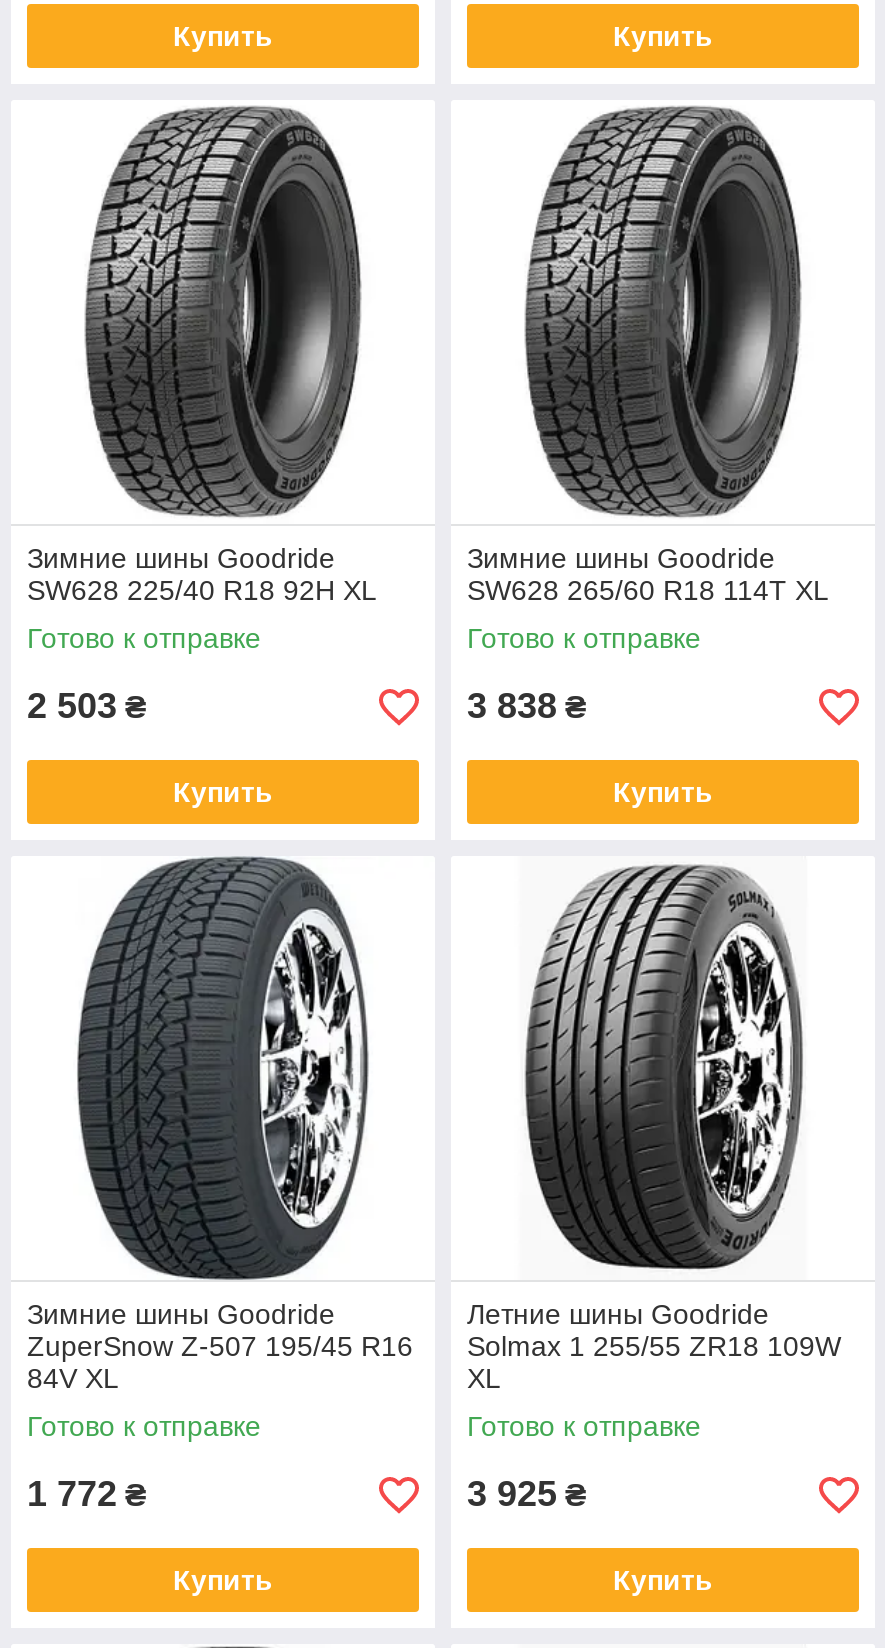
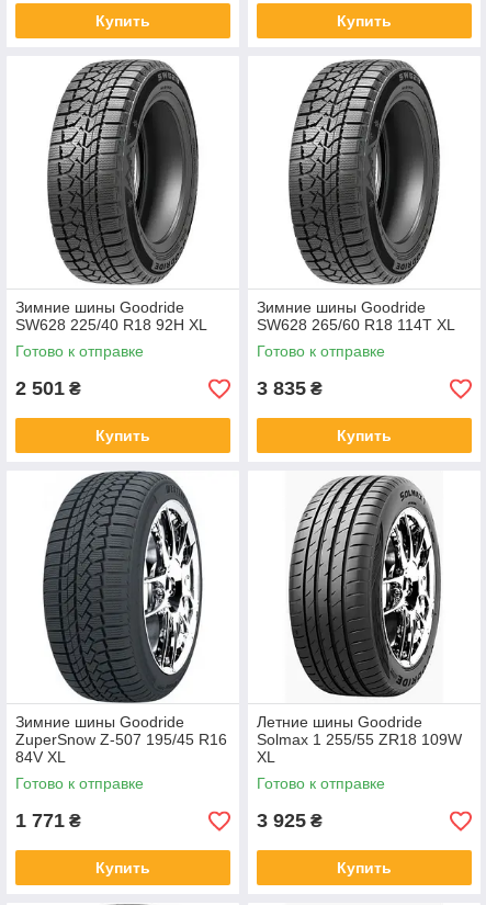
[27,686,147,726] 2 503 ₴ -> [15,377,81,399] 2 501 ₴
[467,686,587,726] 3 838 ₴ -> [257,377,323,399] 3 835 ₴
[27,1474,147,1514] 1 772 ₴ -> [15,810,81,832] 1 771 ₴

